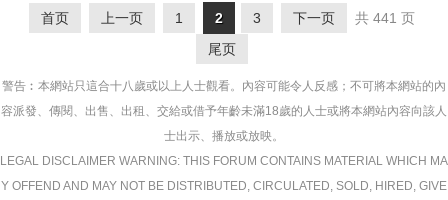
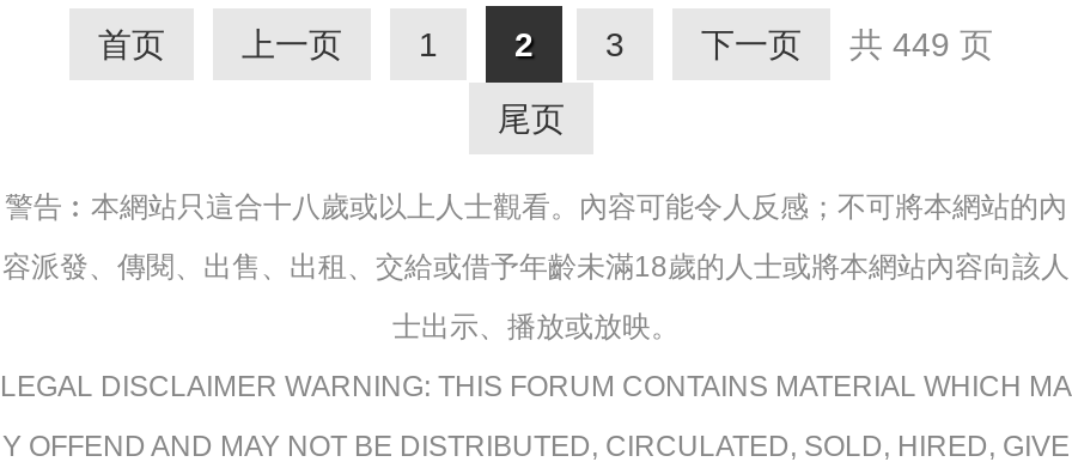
[41,10,419,26] 首页 上一页 1 2 3 下一页 共 441 页 -> [98,25,1003,63] 首页 上一页 1 2 3 下一页 共 449 页

